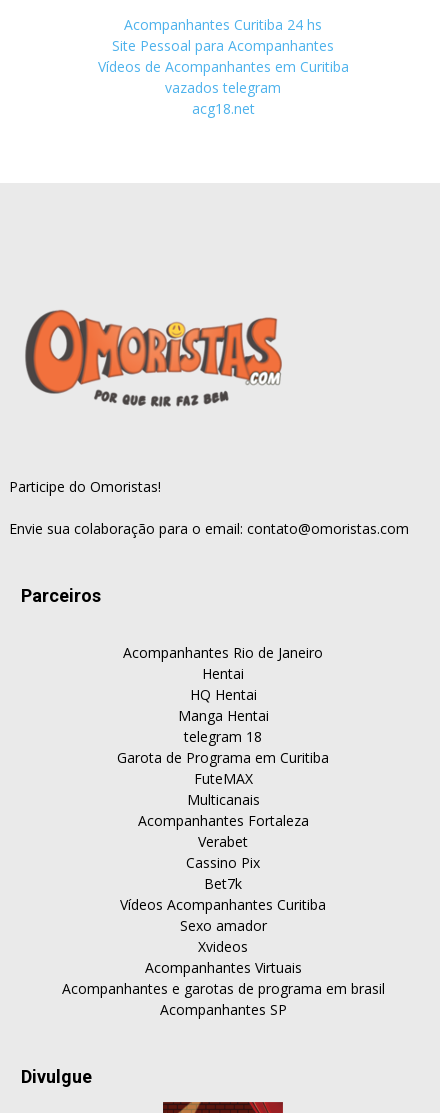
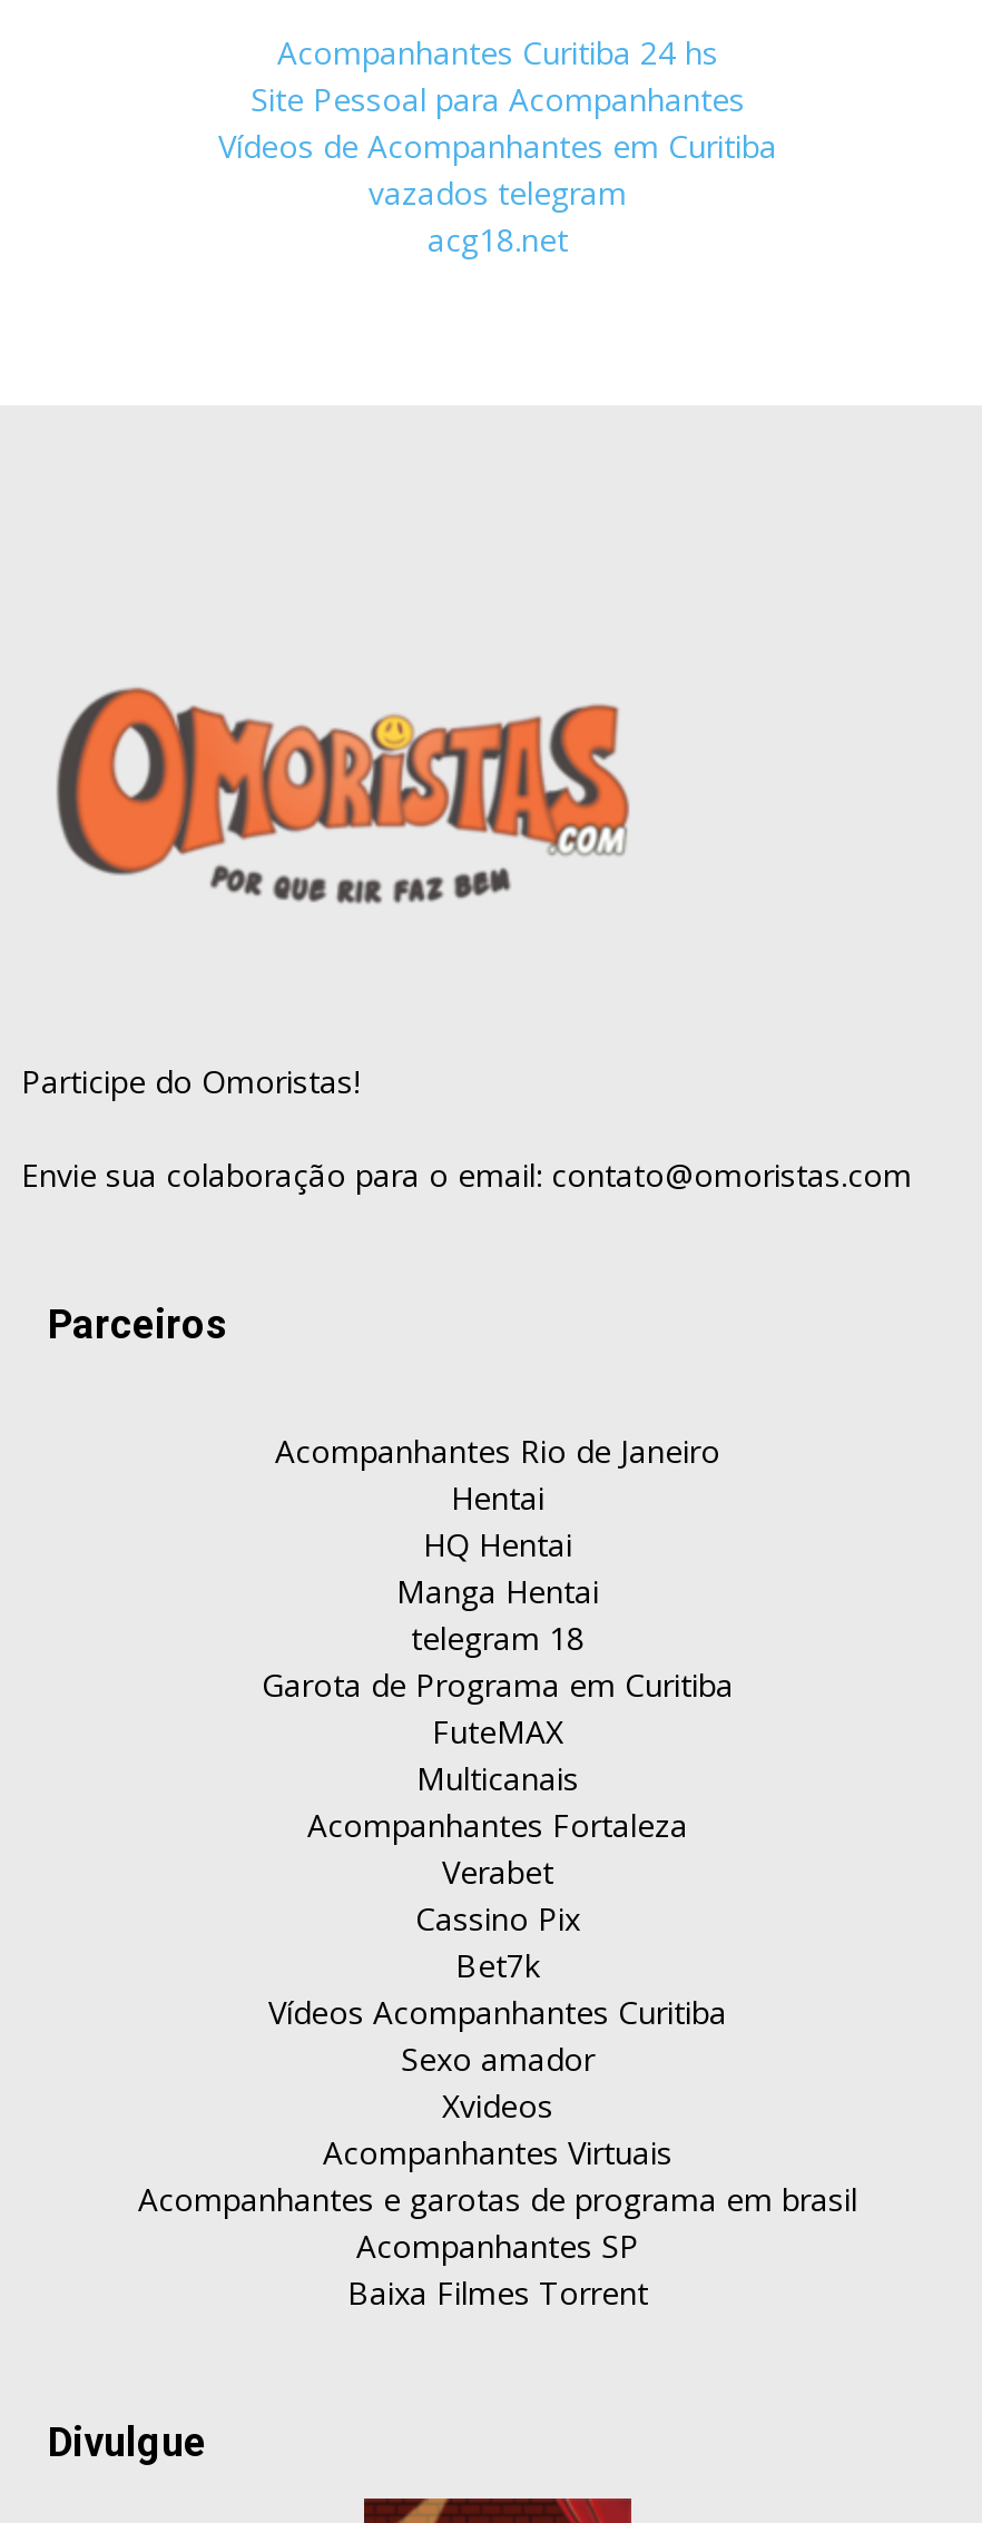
none -> [347,2271,648,2313] Baixa Filmes Torrent

